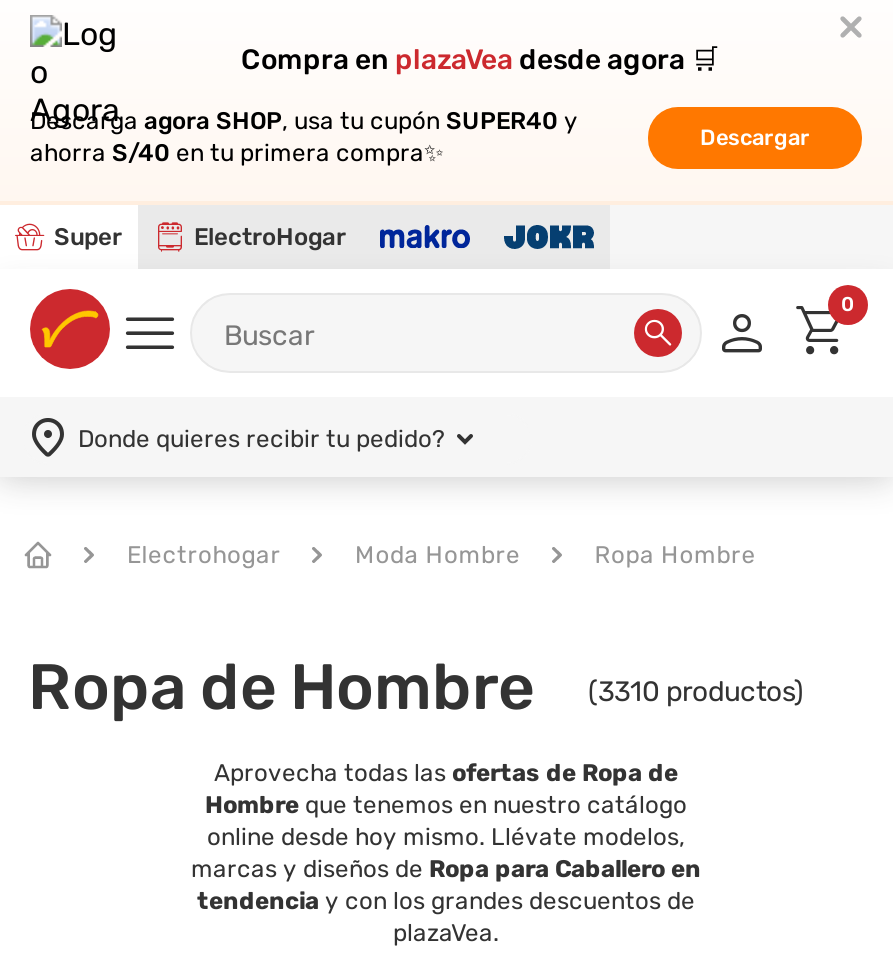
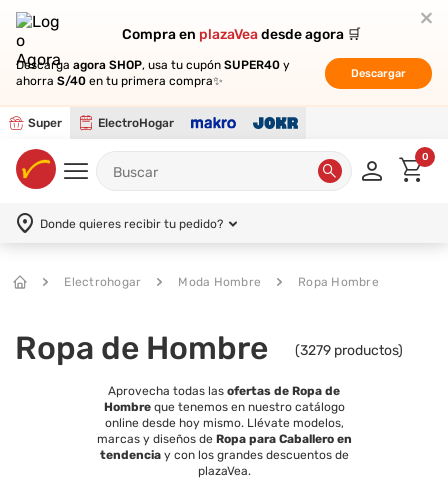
[28,649,804,725] Ropa de Hombre (3310 productos) -> [15,329,403,367] Ropa de Hombre (3279 productos)

